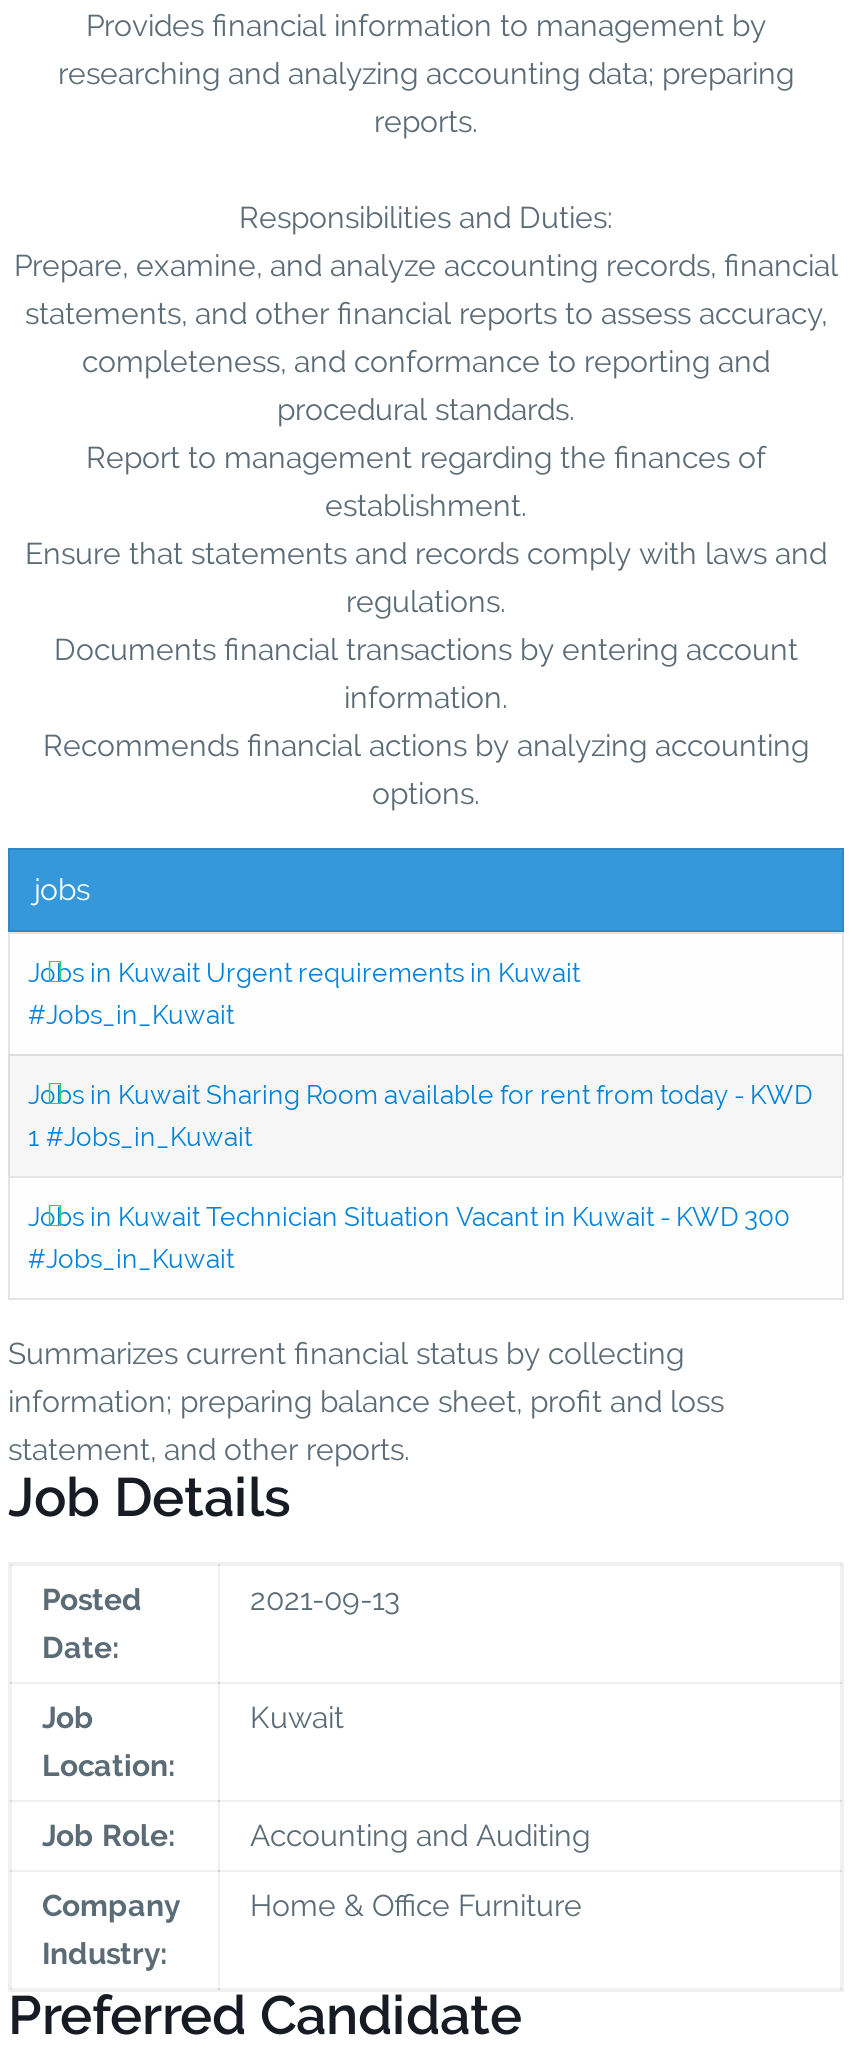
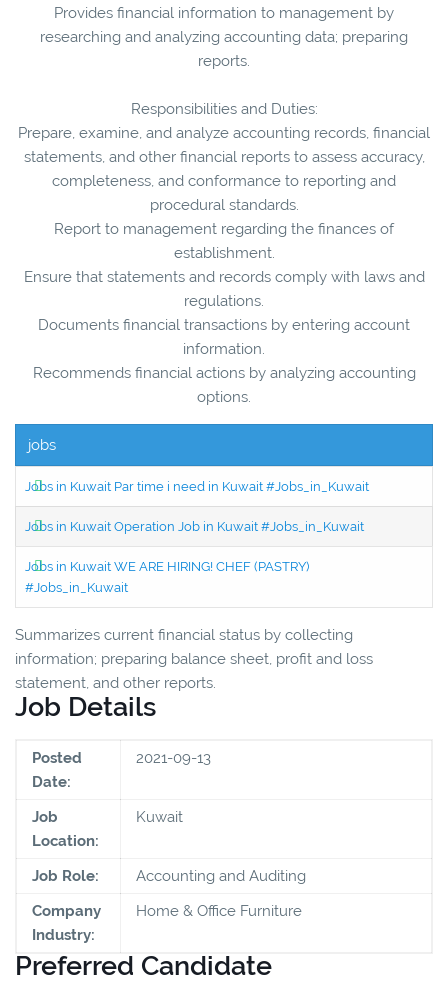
[28,957,580,1029] Jobs in Kuwait Urgent requirements in Kuwait | #Jobs_in_Kuwait -> [25,479,369,494] Jobs in Kuwait Par time i need in Kuwait #Jobs_in_Kuwait
[28,1079,812,1151] Jobs in Kuwait Sharing Room available for rent from today - KWD | 1 #Jobs_in_Kuwait -> [25,519,364,534] Jobs in Kuwait Operation Job in Kuwait #Jobs_in_Kuwait
[28,1201,790,1231] Jobs in Kuwait Technician Situation Vacant in Kuwait - KWD 300 -> [25,559,309,574] Jobs in Kuwait WE ARE HIRING! CHEF (PASTRY)

